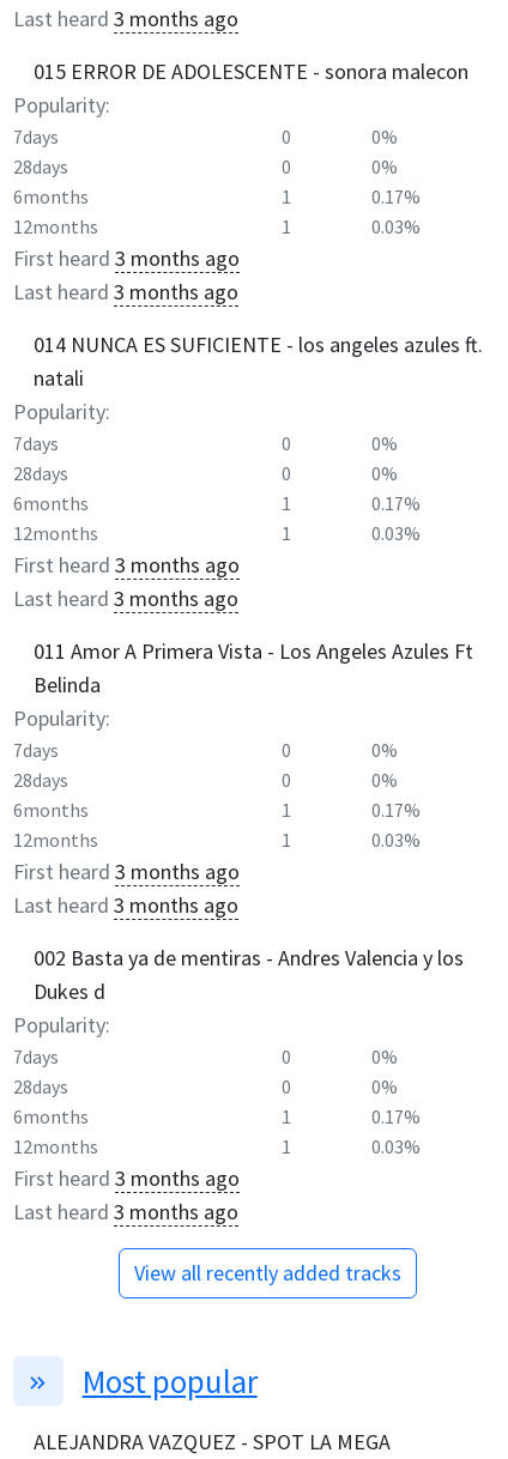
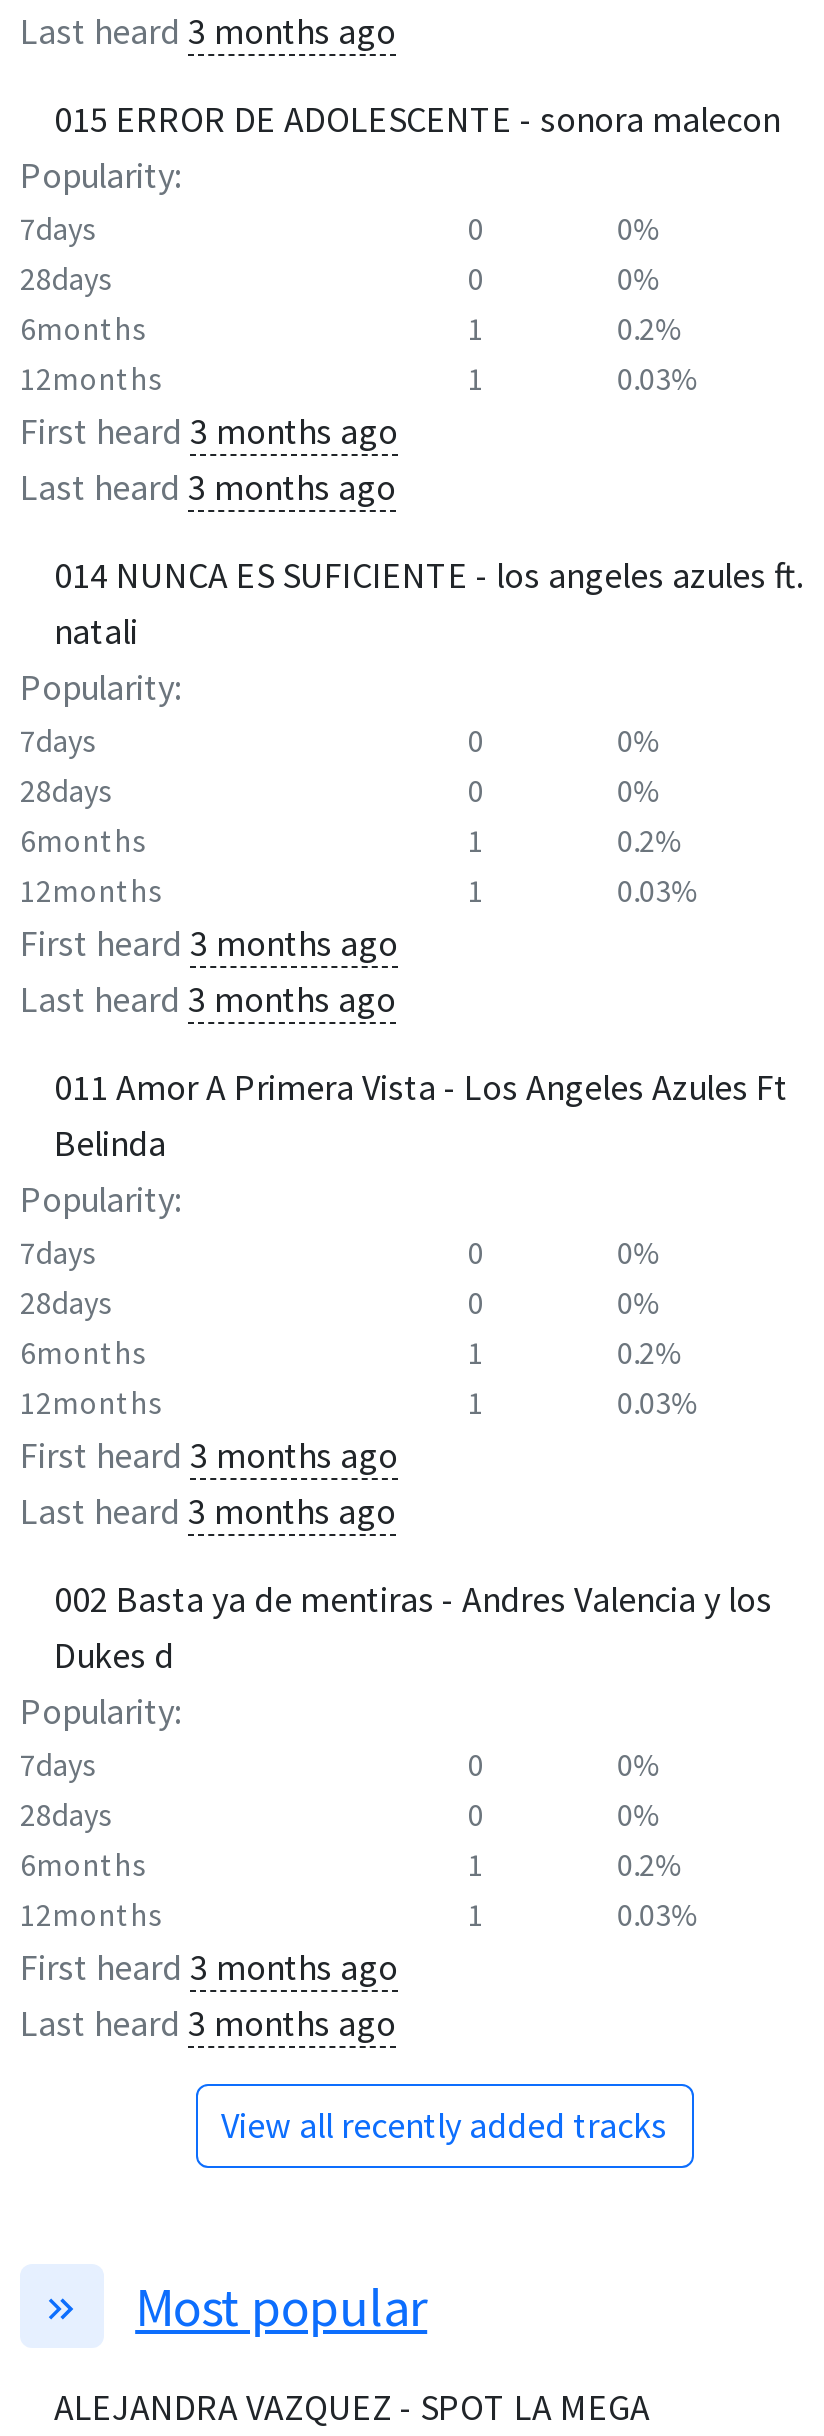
[371,186,420,208] 0.17% -> [617,310,683,348] 0.2%
[371,492,420,515] 0.17% -> [617,822,683,860] 0.2%
[371,799,420,822] 0.17% -> [617,1334,683,1372] 0.2%
[371,1106,420,1128] 0.17% -> [617,1846,683,1884] 0.2%

